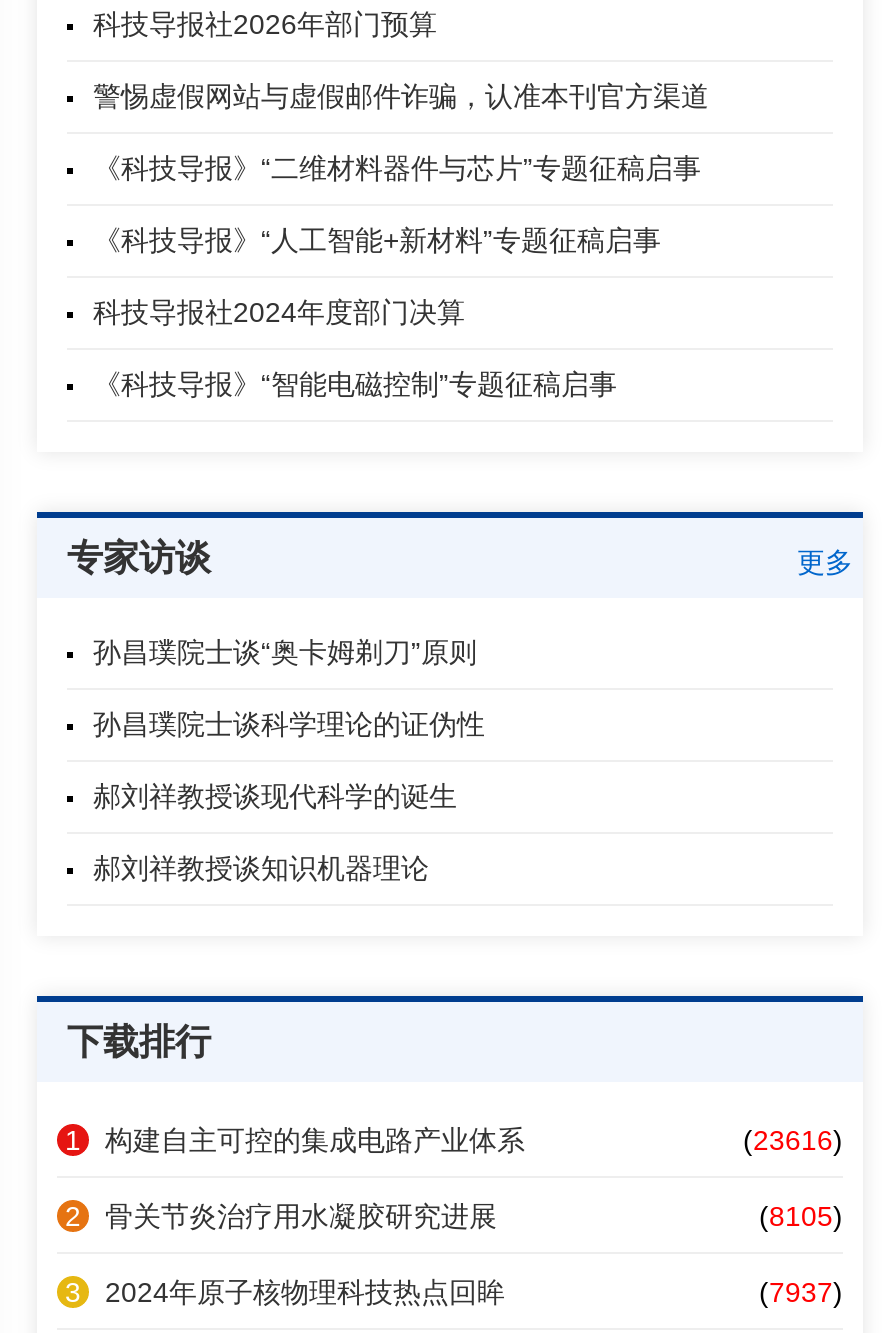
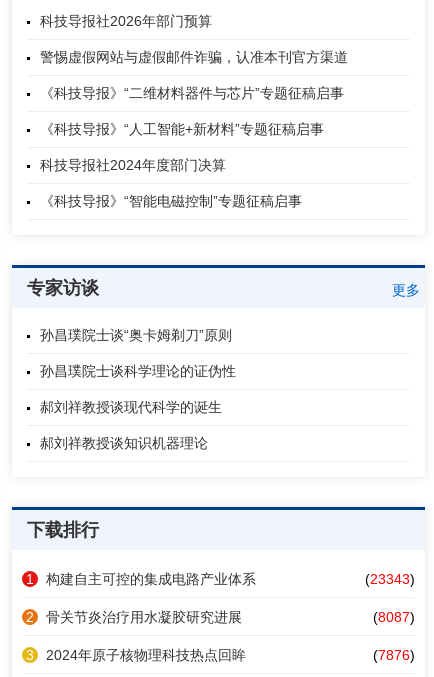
[743,1125,843,1157] (23616) -> [365,571,415,587] (23343)
[759,1201,843,1233] (8105) -> [373,609,415,625] (8087)
[759,1277,843,1309] (7937) -> [373,647,415,663] (7876)

